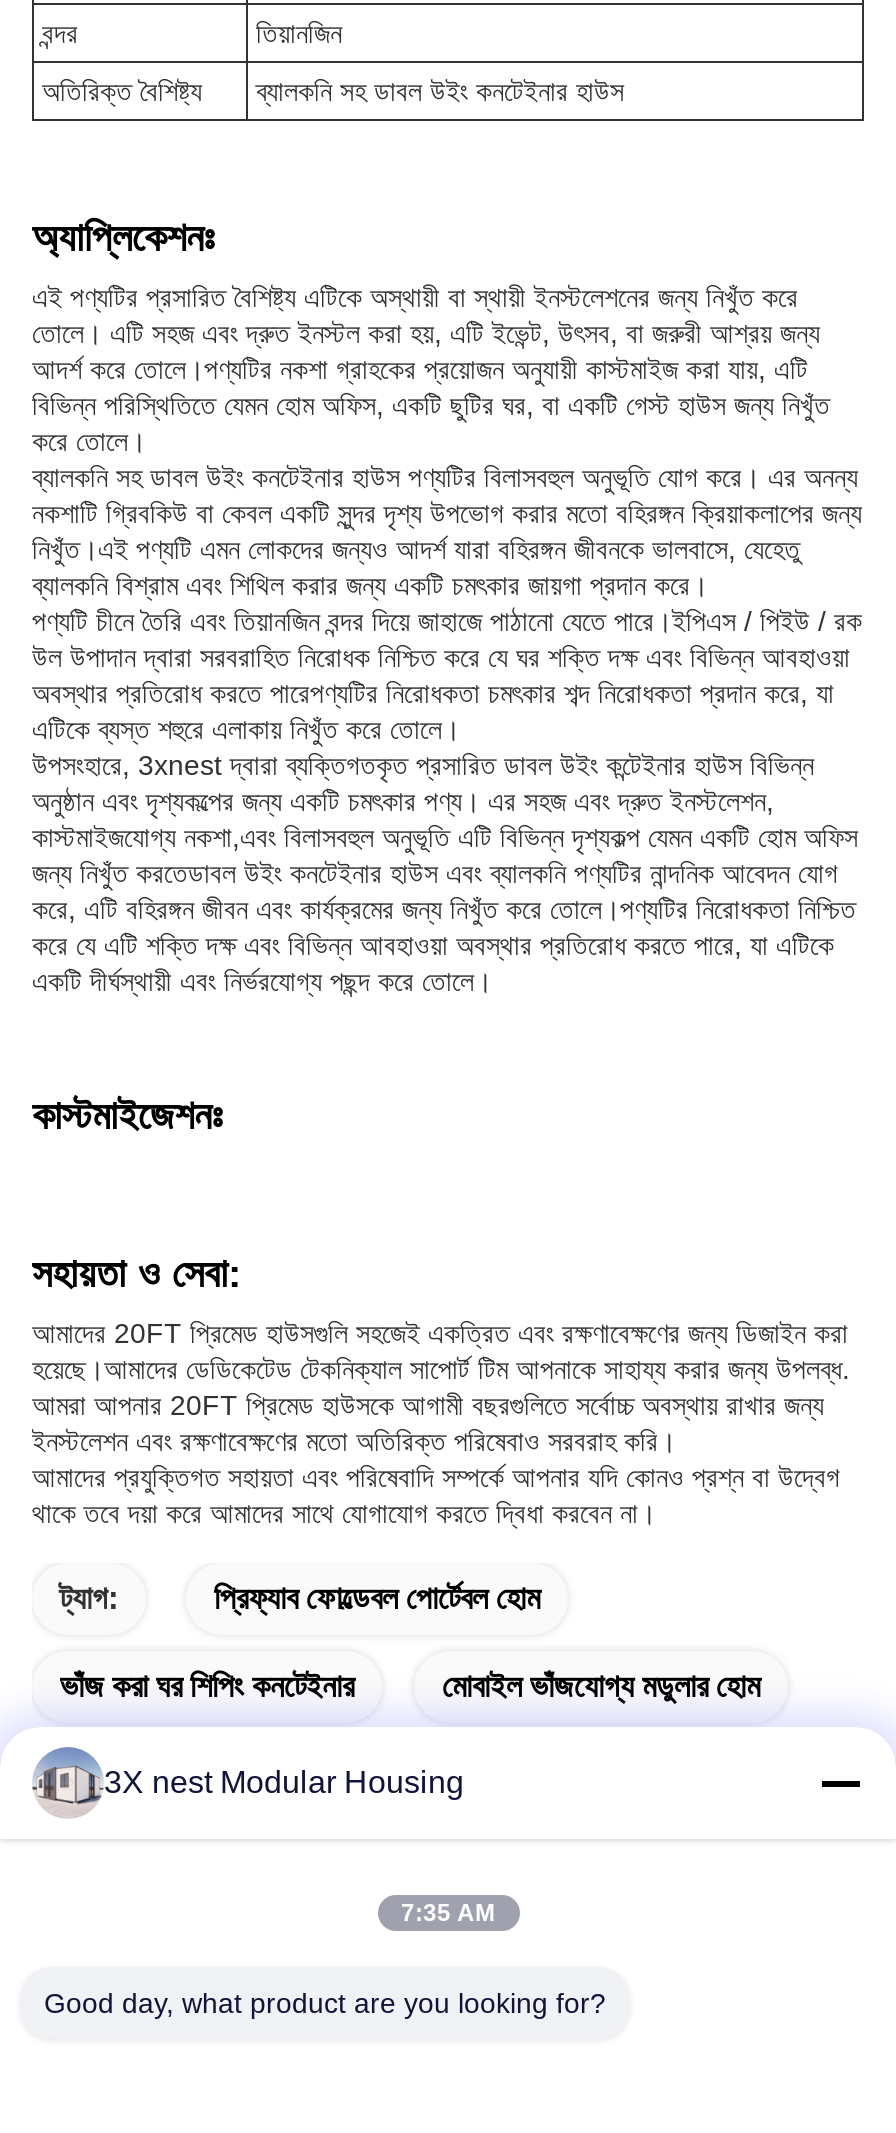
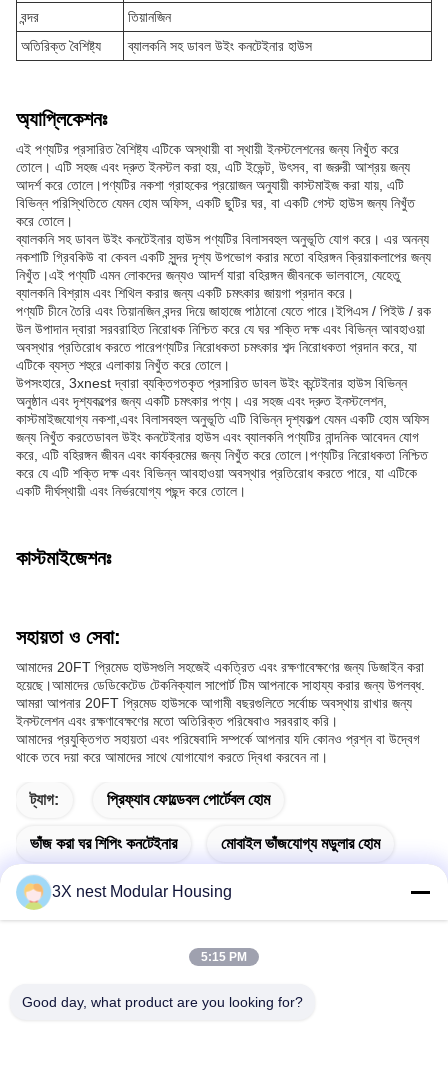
[30,1747,98,1819] [image] -> [16,875,49,911] [image]
[401,1899,495,1927] 7:35 AM -> [201,950,247,964] 5:15 PM

